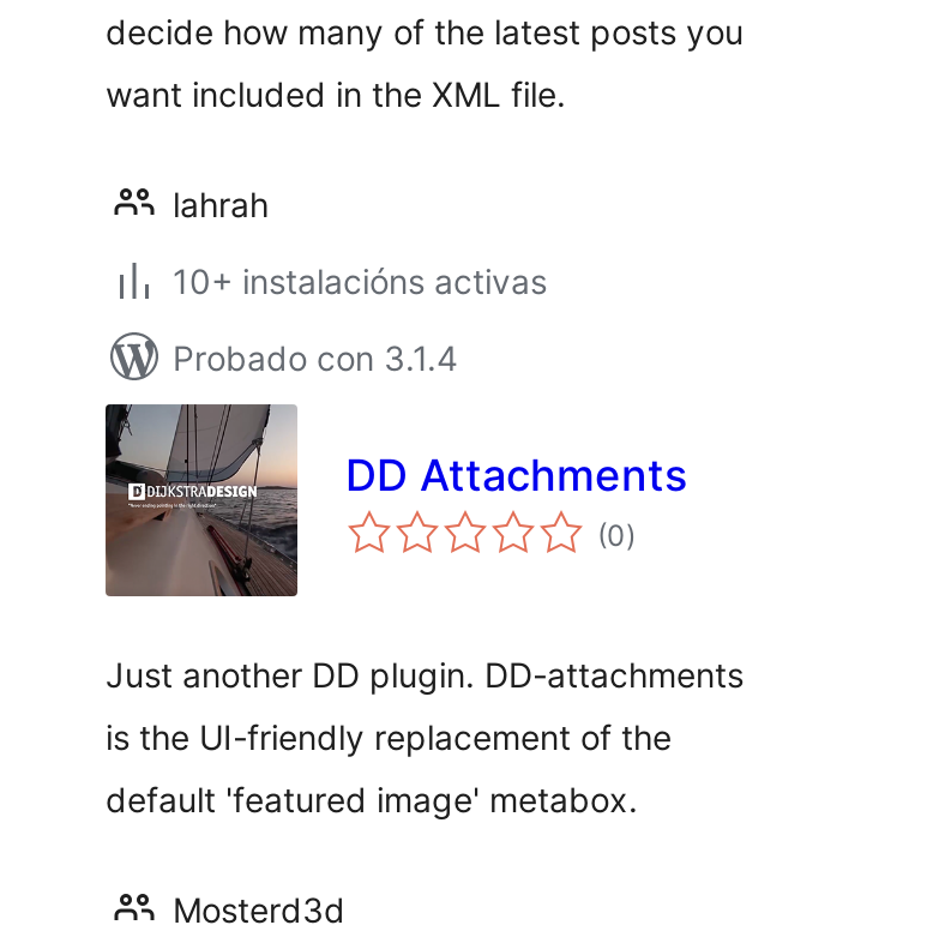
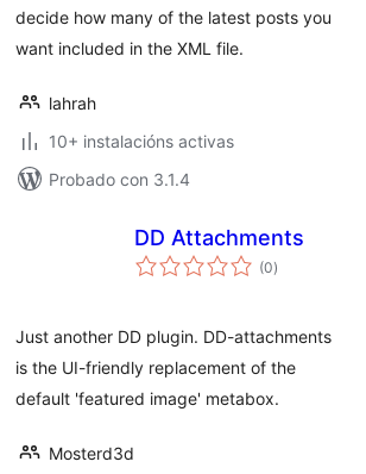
[103,402,300,599] [image] -> none

